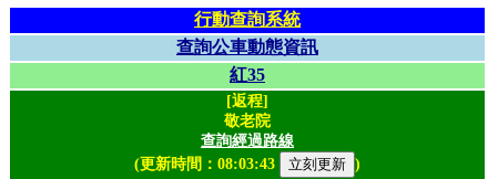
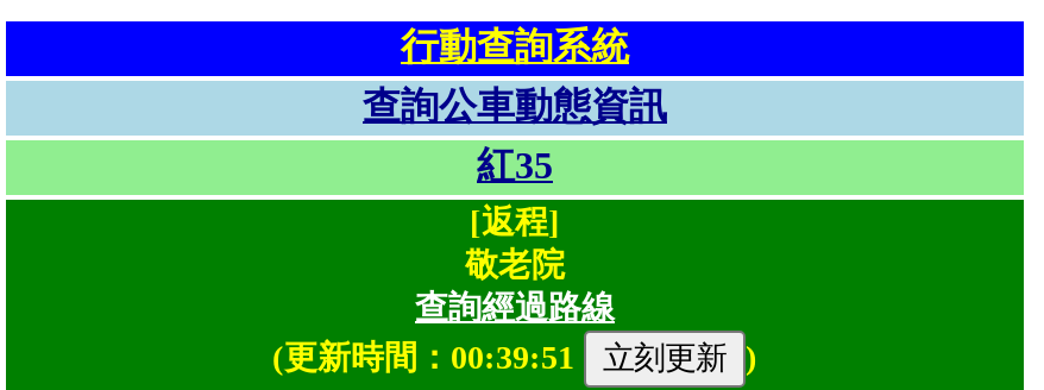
[134,156,275,172] (更新時間：08:03:43 -> [272,340,574,376] (更新時間：00:39:51

